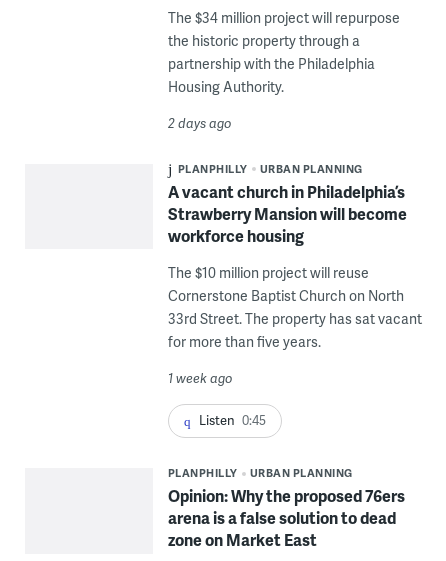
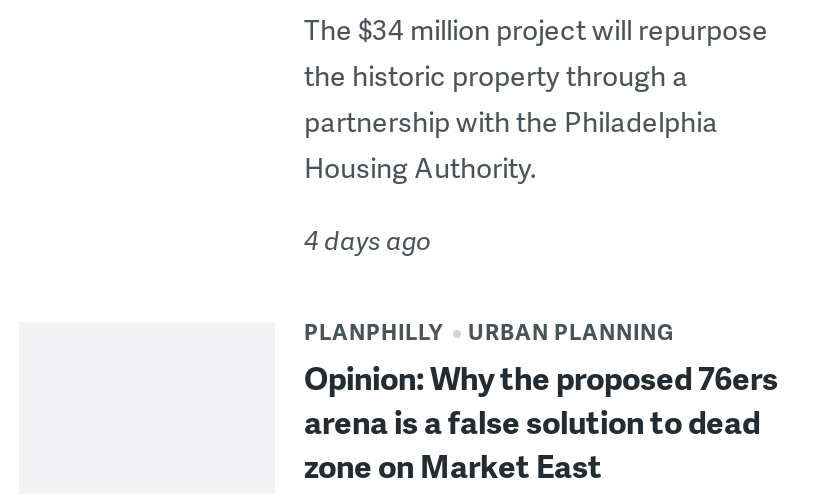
[167,114,421,429] 2 days ago | PLANPHILLY | URBAN PLANNING | A vacant church in Philadelphia’s | Strawberry Mansion will become | workforce housing | The $10 million project will reuse | Cornerstone Baptist Church on North | 33rd Street. The property has sat vacant | for more than five years. | 1 week ago | Listen 0:45 -> [304,223,432,259] 4 days ago

